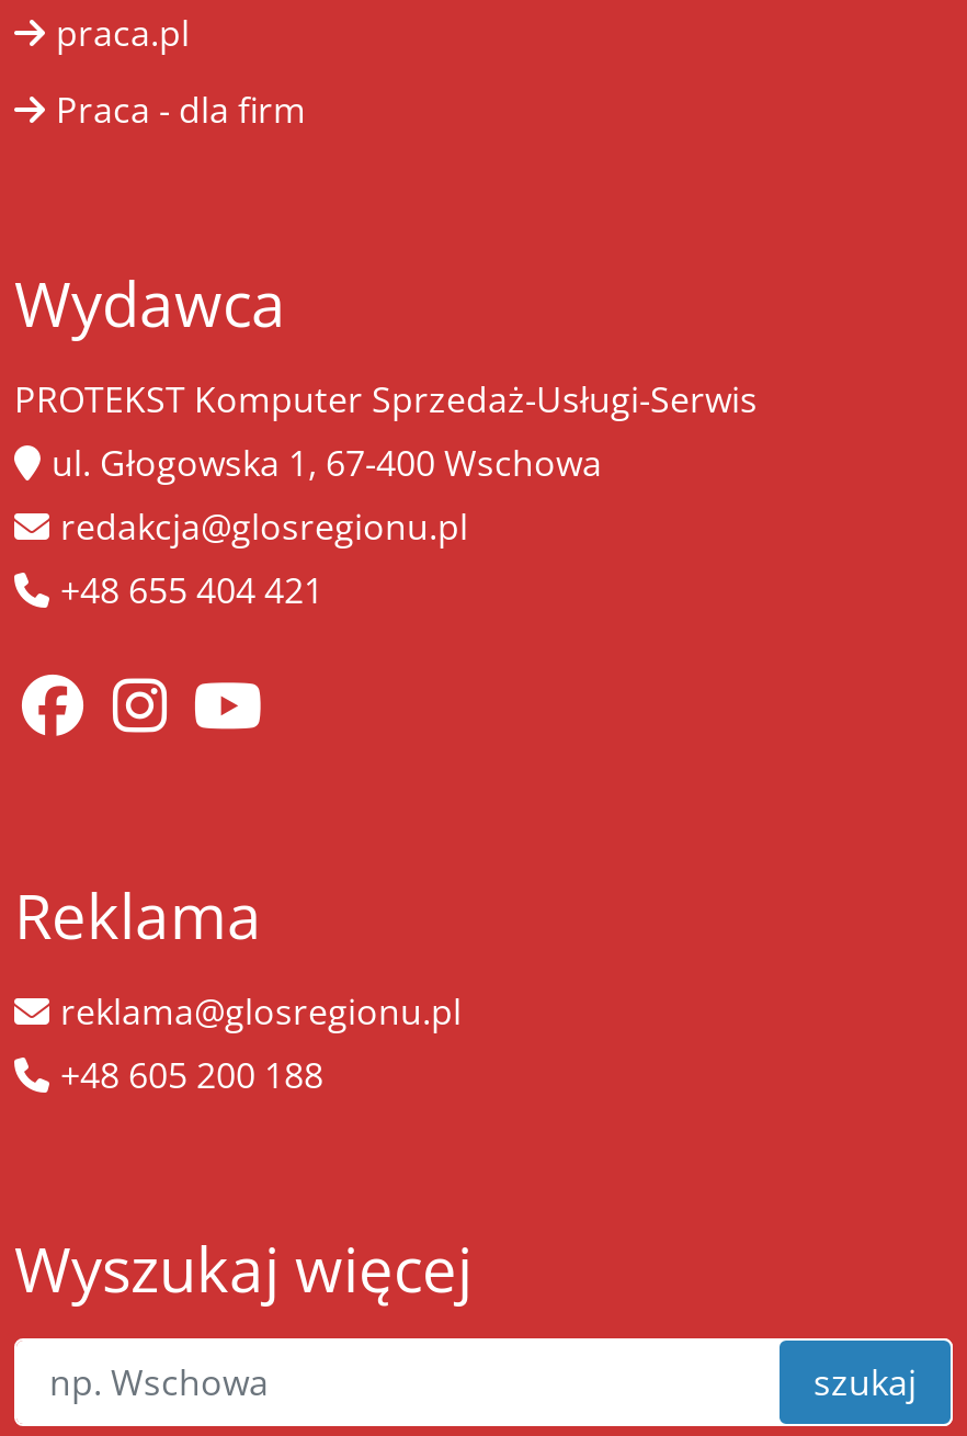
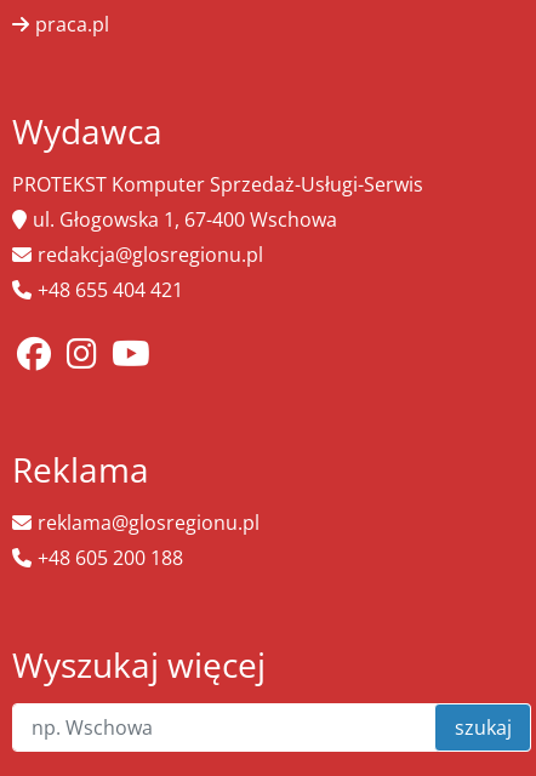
[56,86,306,134] Praca - dla firm -> none

